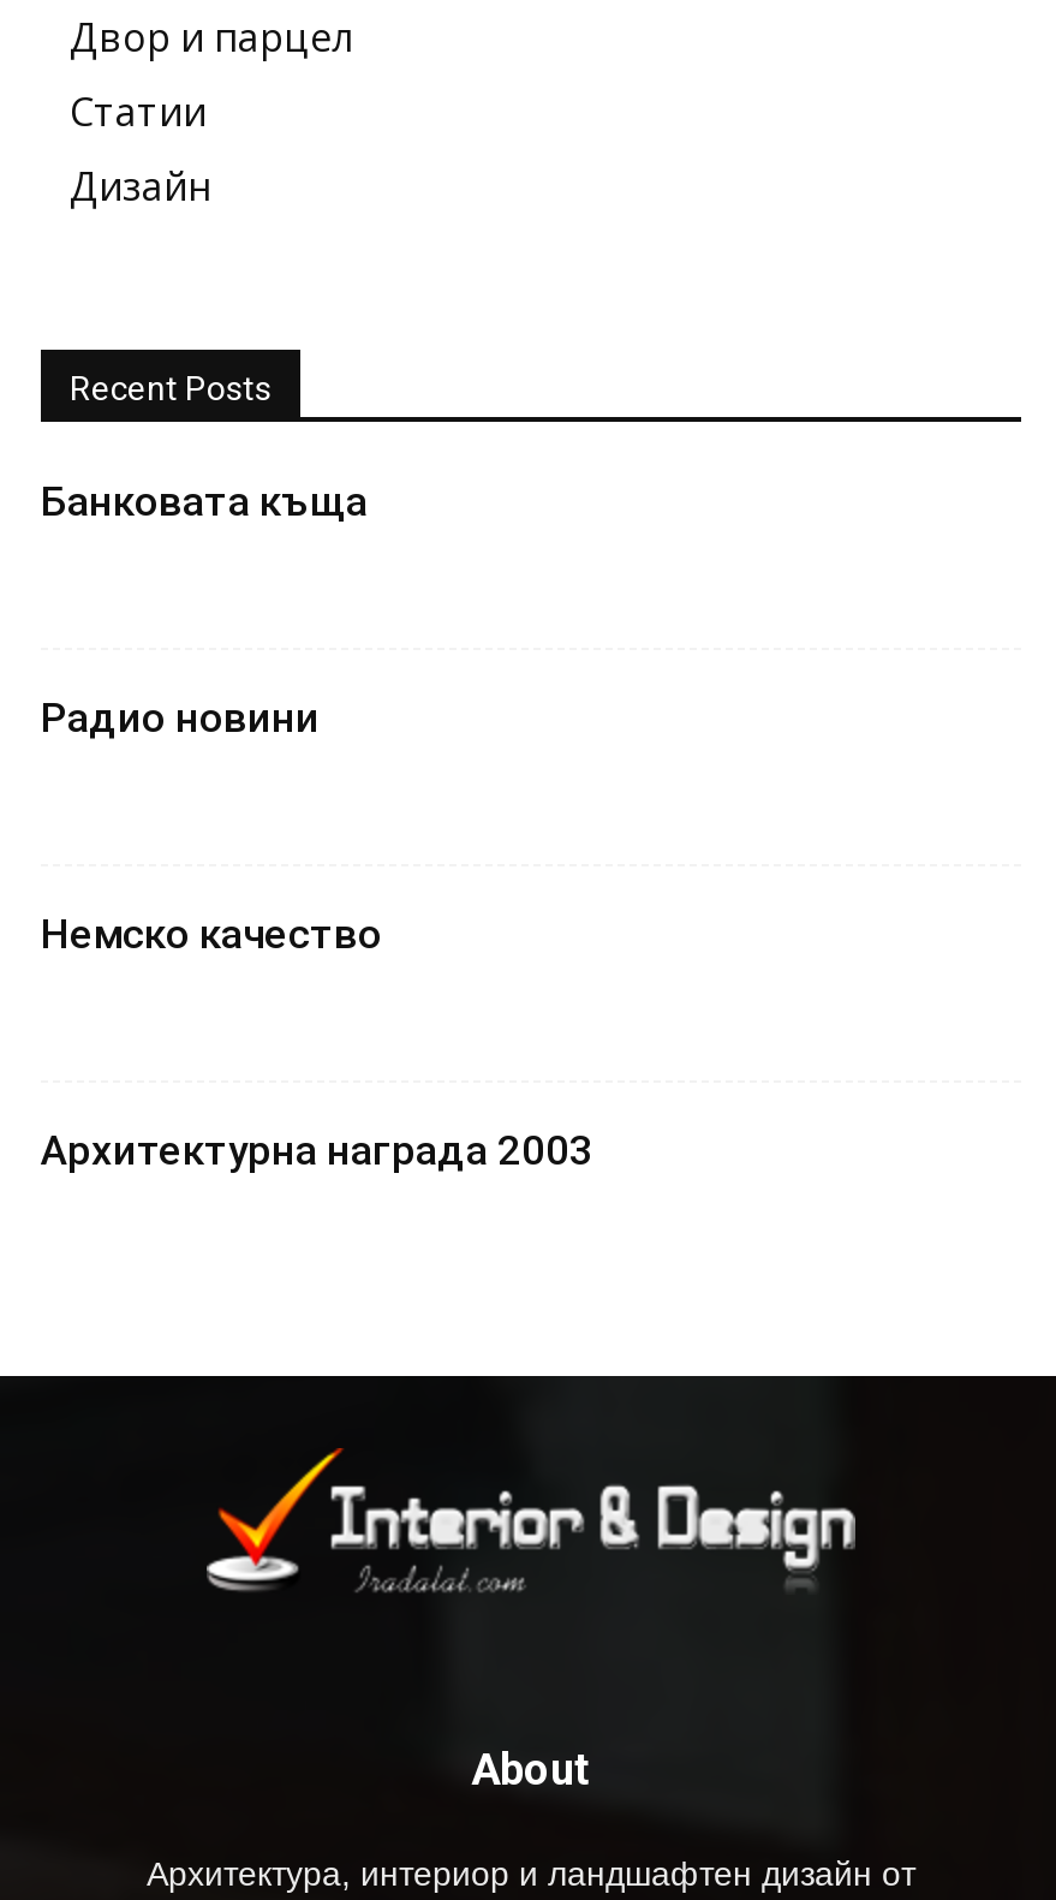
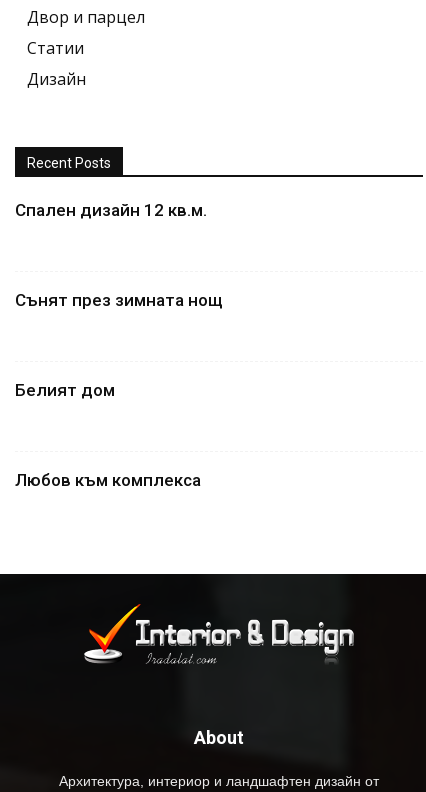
[41,476,368,524] Банковата къща -> [15,200,207,220] Спален дизайн 12 кв.м.
[41,693,320,741] Радио новини -> [15,290,223,310] Сънят през зимната нощ
[41,909,382,957] Немско качество -> [15,380,115,400] Белият дом
[41,1125,593,1173] Архитектурна награда 2003 -> [15,470,201,490] Любов към комплекса

